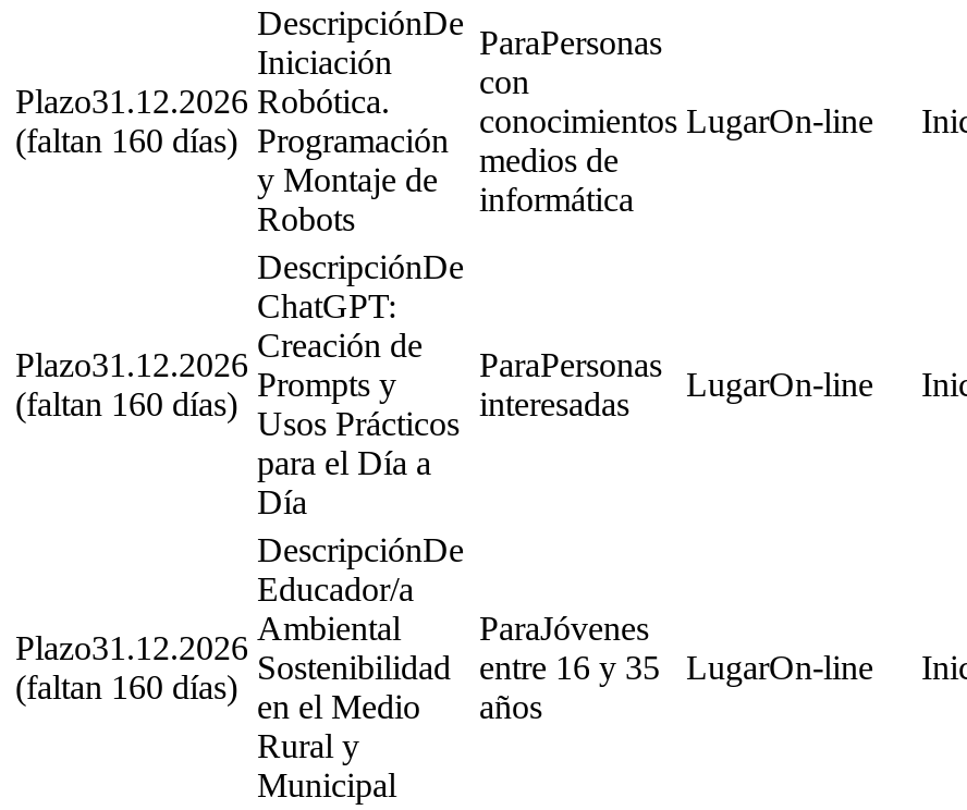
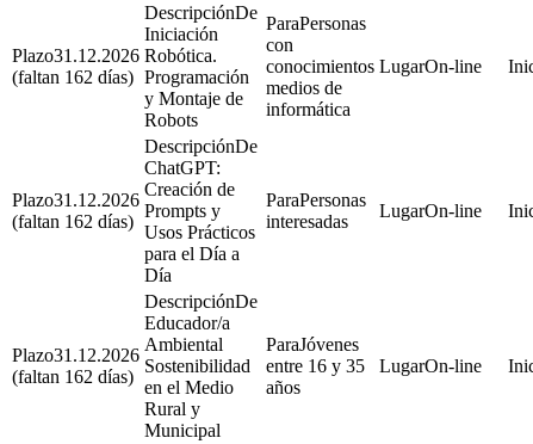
[15,123,449,160] (faltan 160 días) Programación -> [12,67,249,88] (faltan 162 días) Programación
[15,386,237,423] (faltan 160 días) -> [12,212,134,232] (faltan 162 días)
[15,669,237,706] (faltan 160 días) -> [12,367,134,387] (faltan 162 días)

